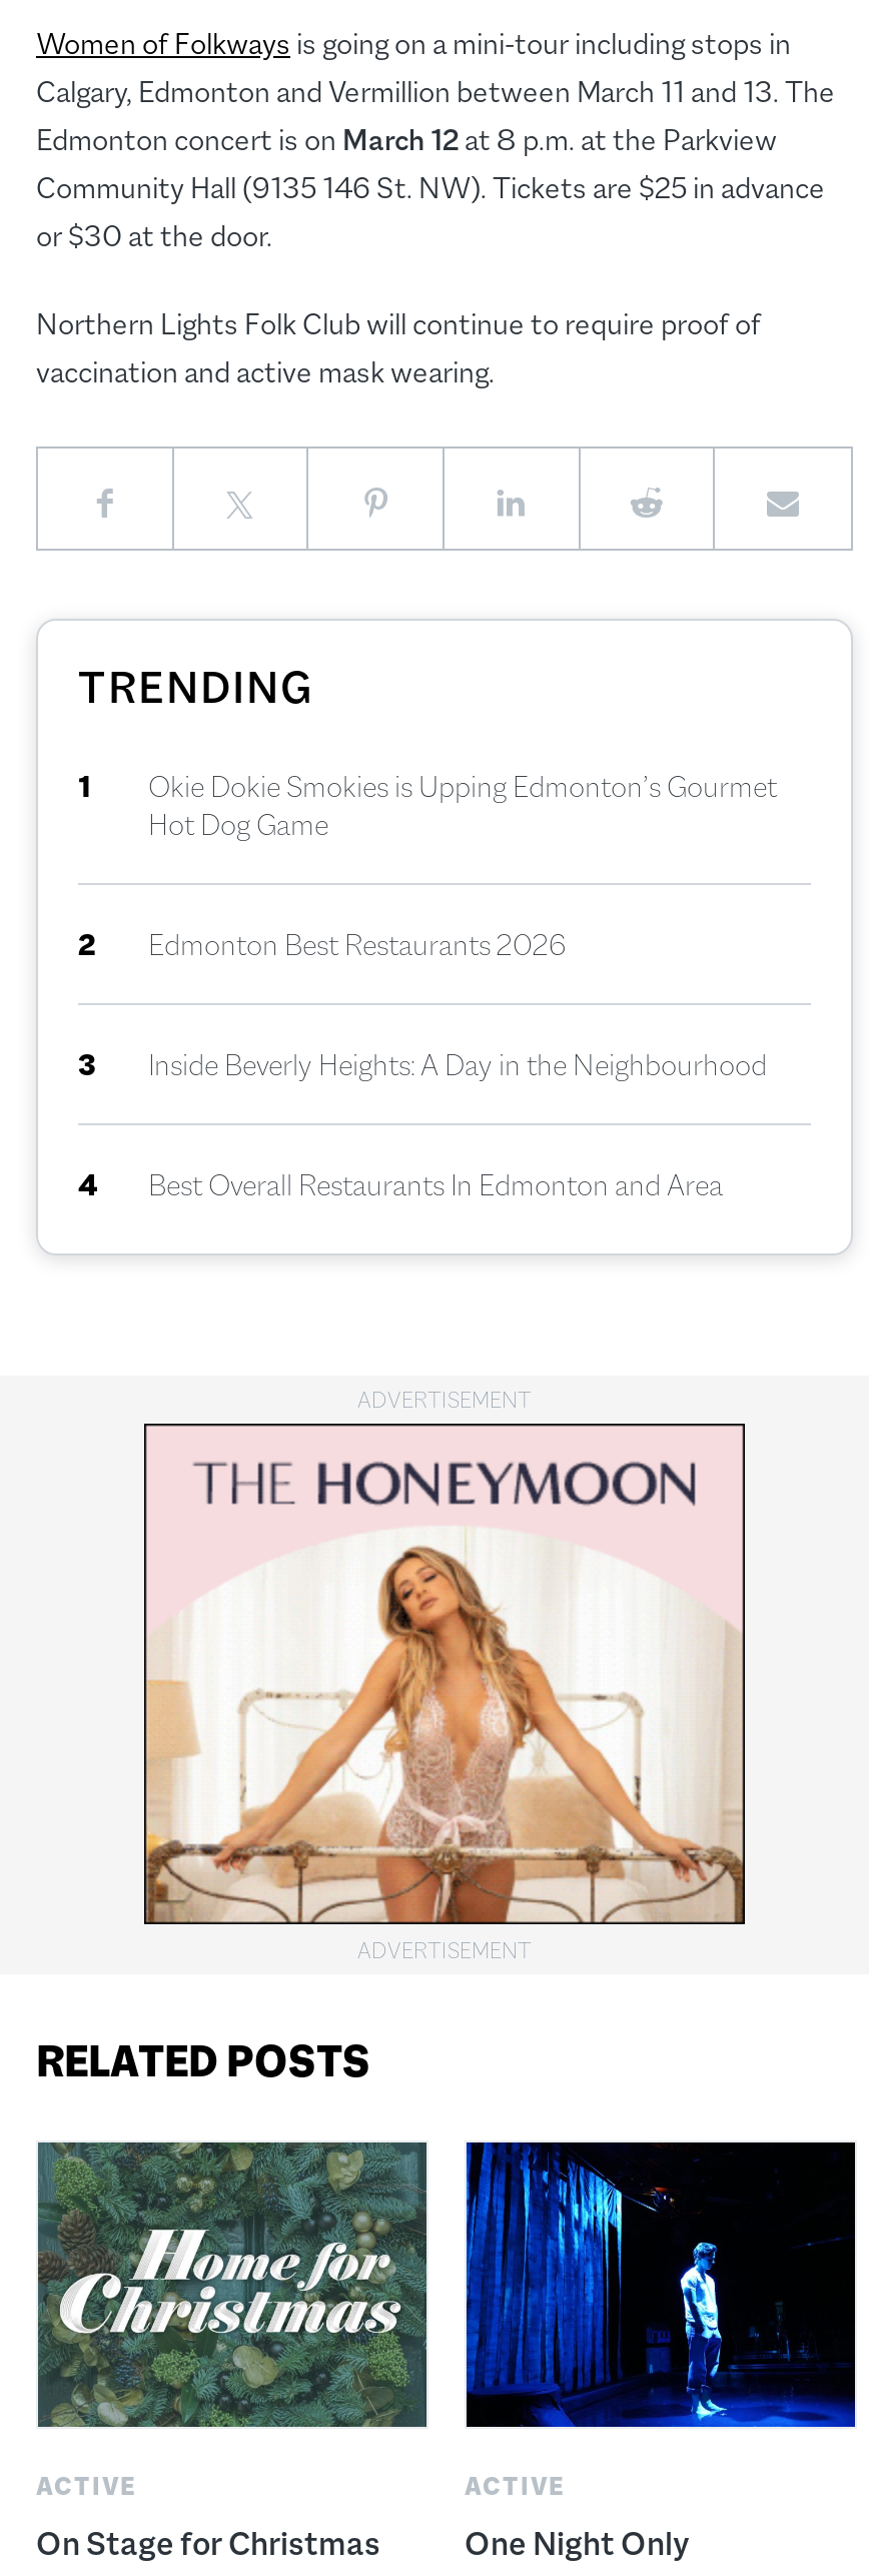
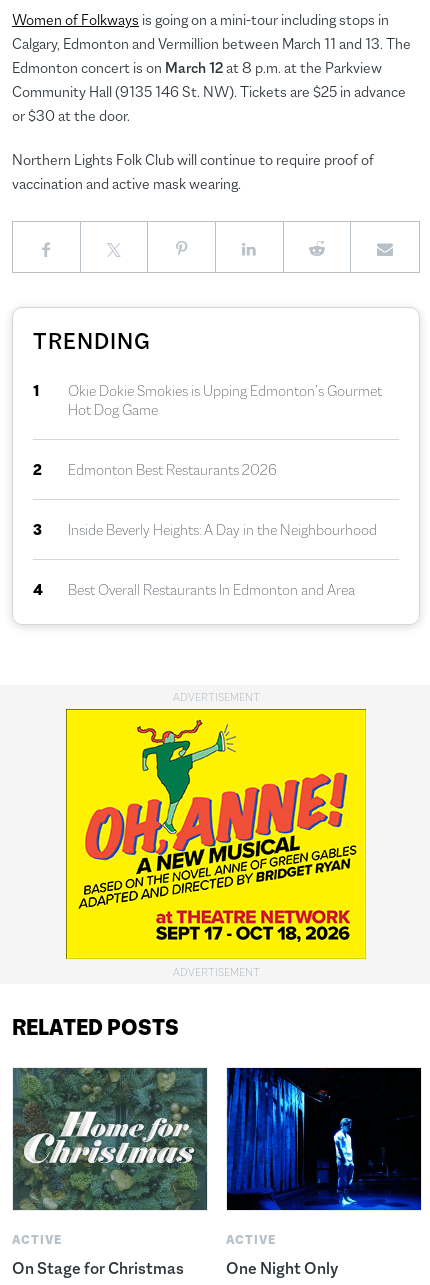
[142,1424,747,1926] [image] -> [65,709,367,960] [image]

